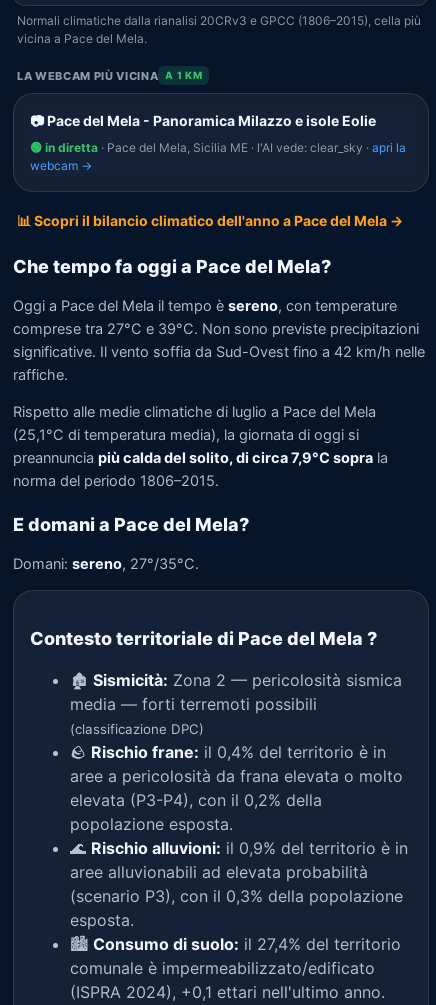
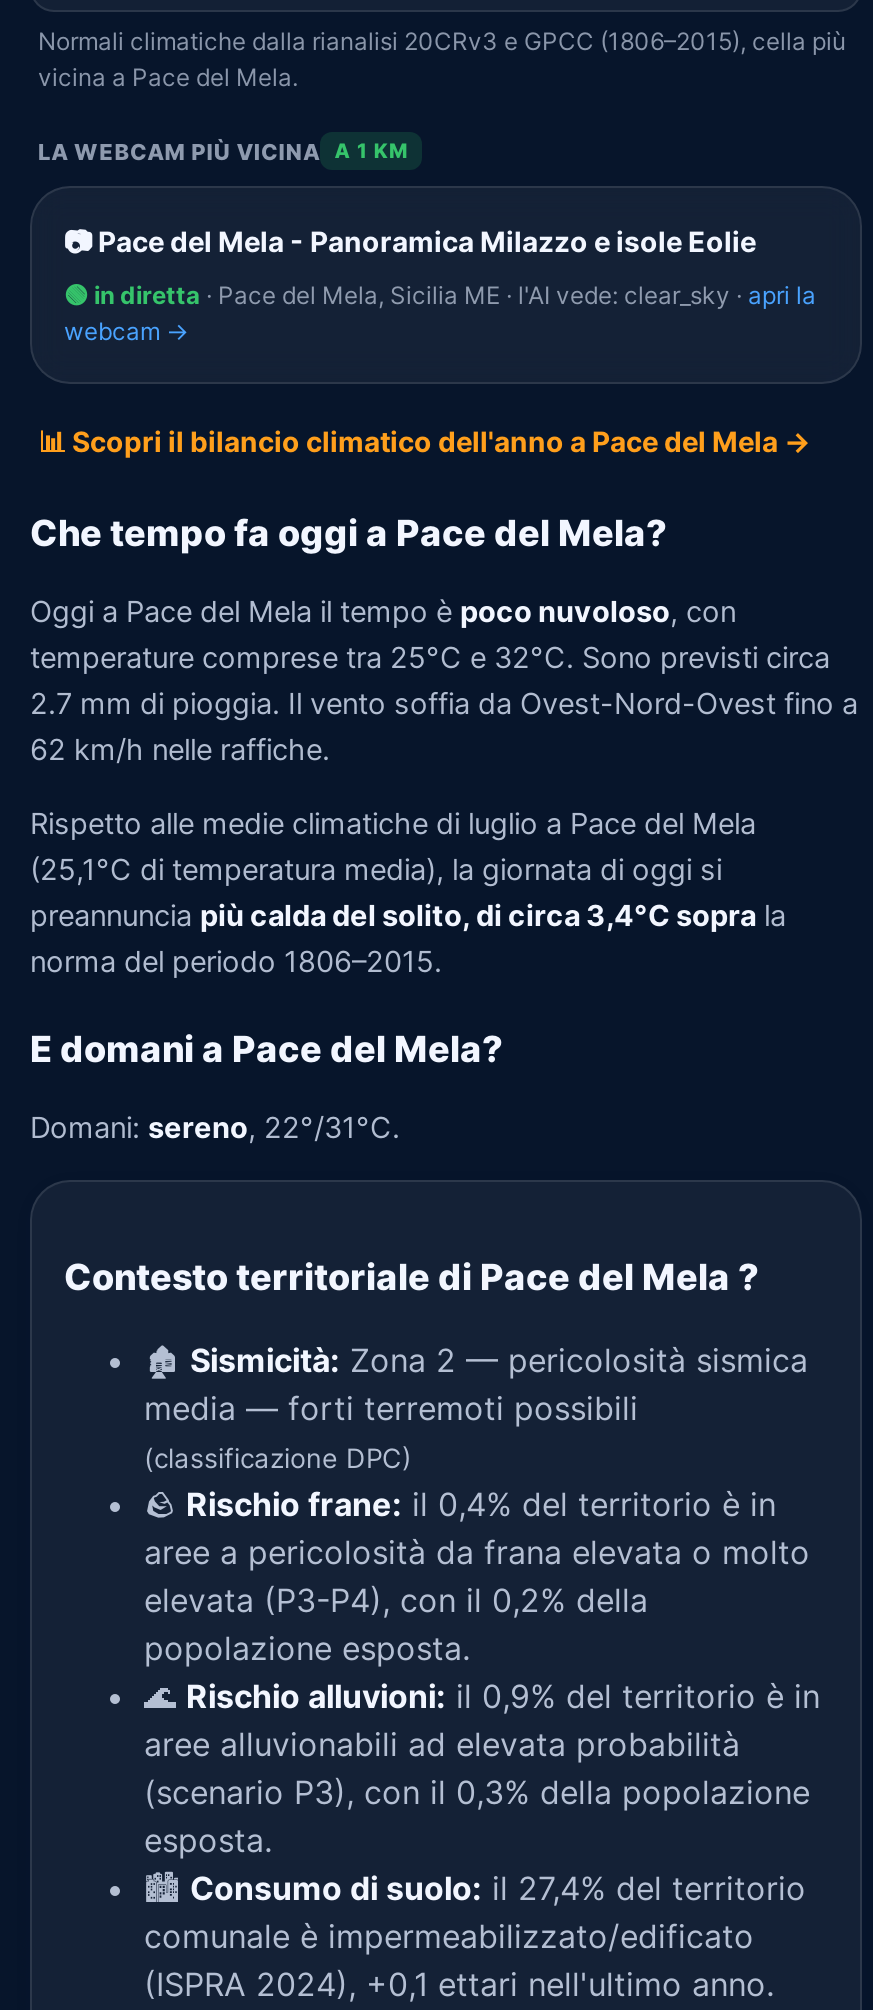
[13,296,425,383] Oggi a Pace del Mela il tempo è sereno, con temperature | comprese tra 27°C e 39°C. Non sono previste precipitazioni | significative. Il vento soffia da Sud-Ovest fino a 42 km/h nelle | raffiche. -> [30,593,858,767] Oggi a Pace del Mela il tempo è poco nuvoloso, con | temperature comprese tra 25°C e 32°C. Sono previsti circa | 2.7 mm di pioggia. Il vento soffia da Ovest-Nord-Ovest fino a | 62 km/h nelle raffiche.
[13,449,388,467] preannuncia più calda del solito, di circa 7,9°C sopra la -> [30,898,786,934] preannuncia più calda del solito, di circa 3,4°C sopra la
[13,554,199,572] Domani: sereno, 27°/35°C. -> [30,1109,400,1145] Domani: sereno, 22°/31°C.

